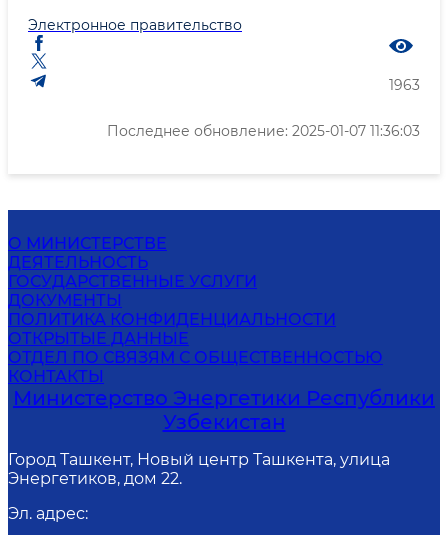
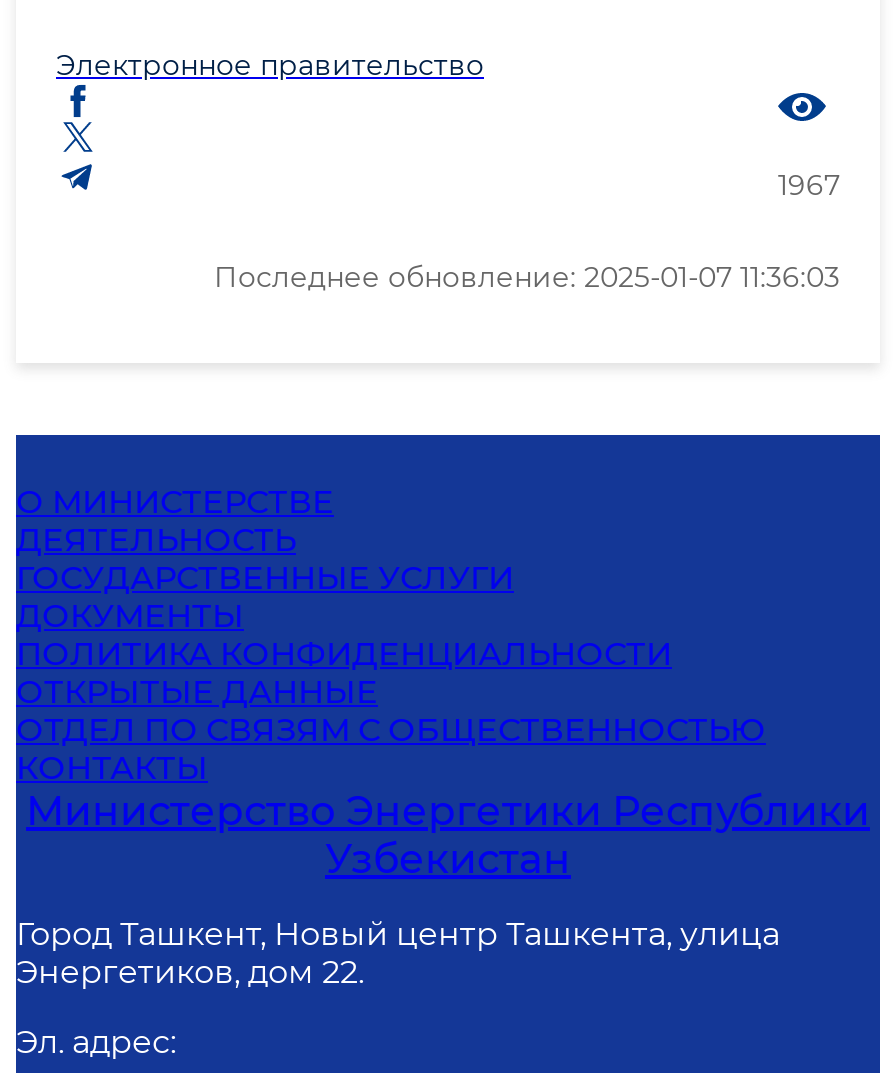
[389,76,420,94] 1963 -> [778,167,840,203] 1967

